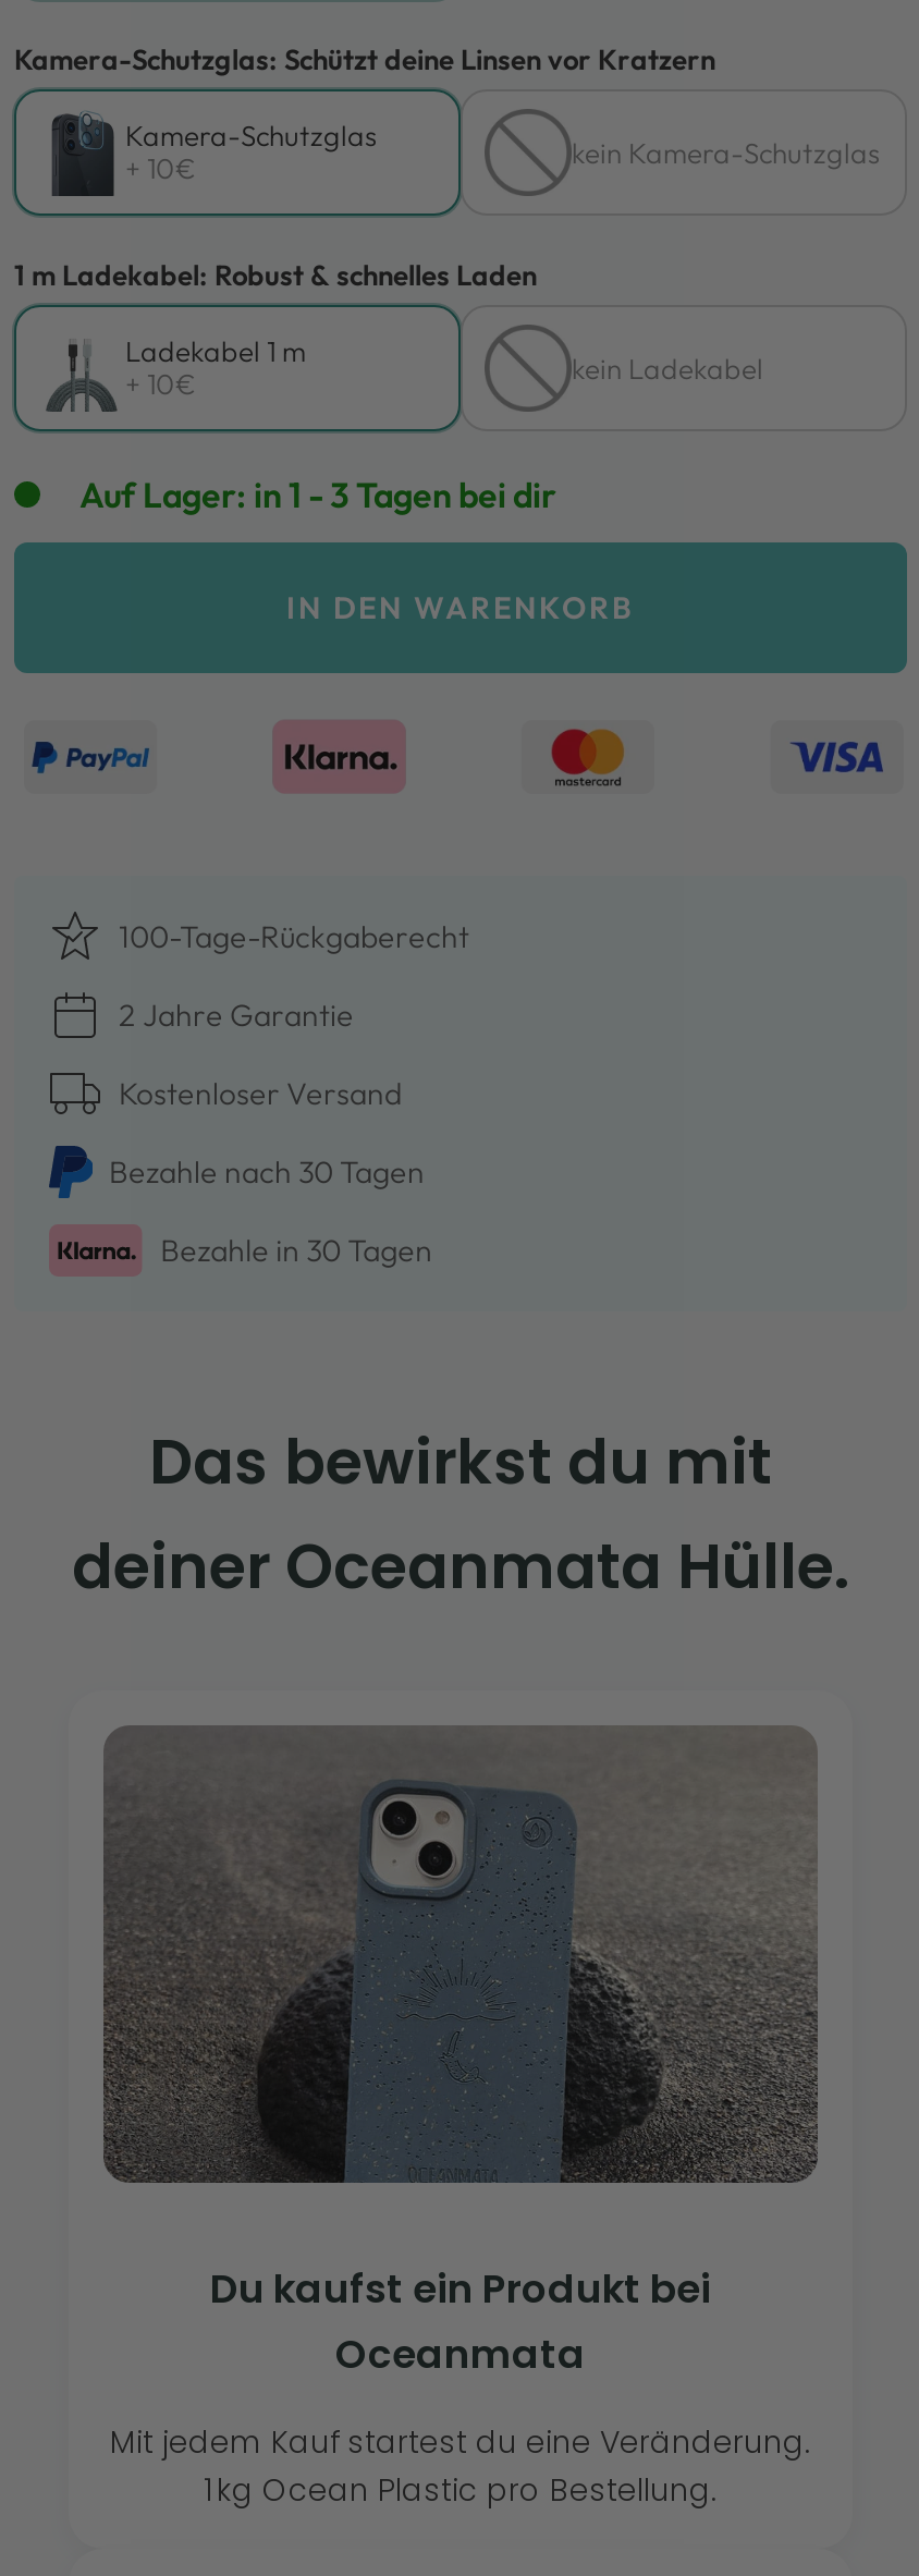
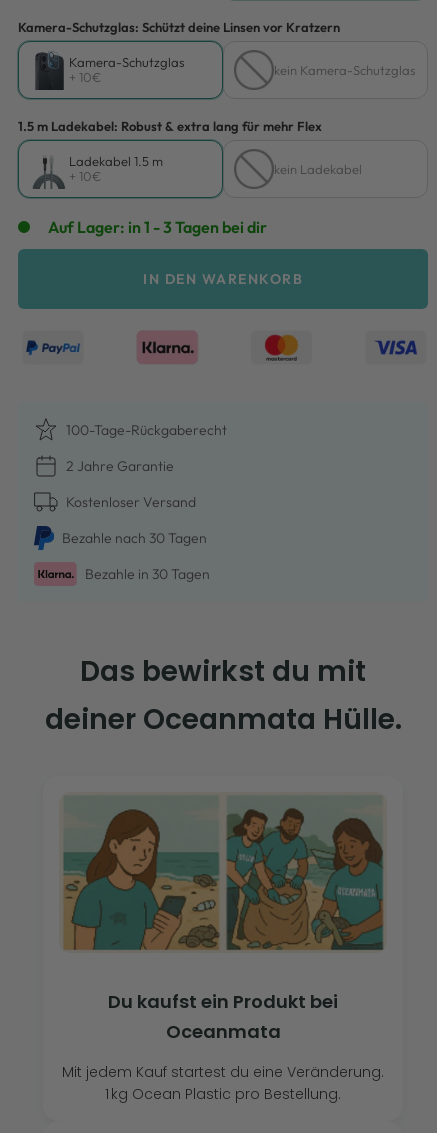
[14,258,537,293] 1 m Ladekabel: Robust & schnelles Laden -> [18,118,322,134] 1.5 m Ladekabel: Robust & extra lang für mehr Flex
[125,334,306,369] Ladekabel 1 m -> [69,153,163,169] Ladekabel 1.5 m
[101,1723,820,2185] [image] -> [59,792,387,953] [image]

